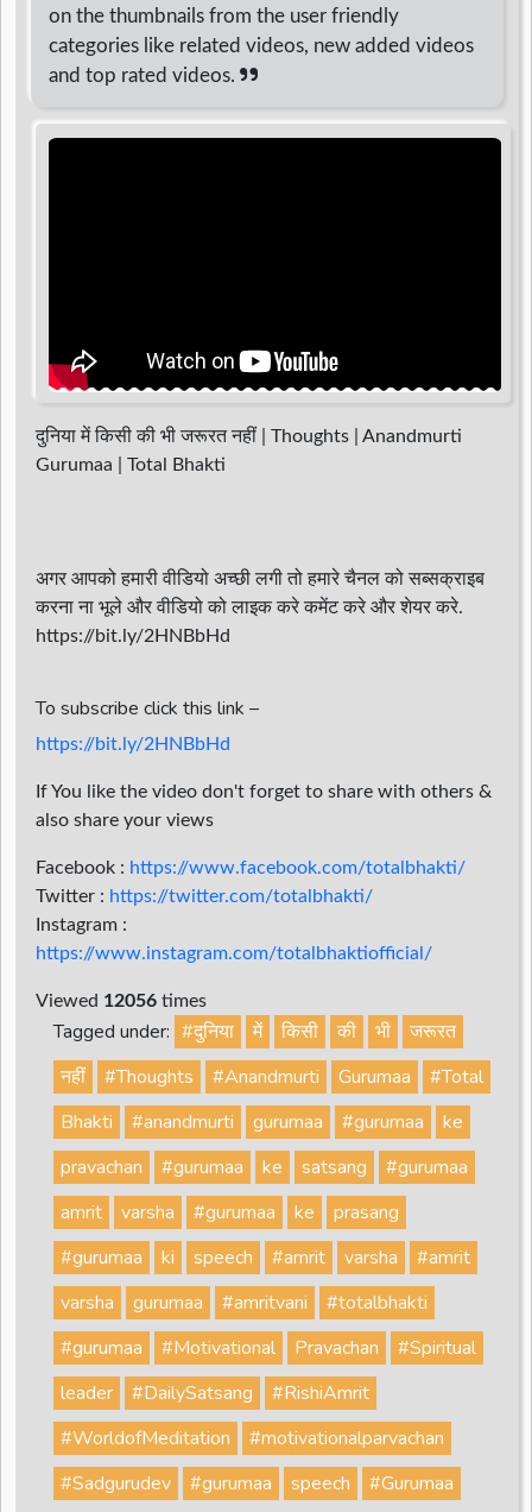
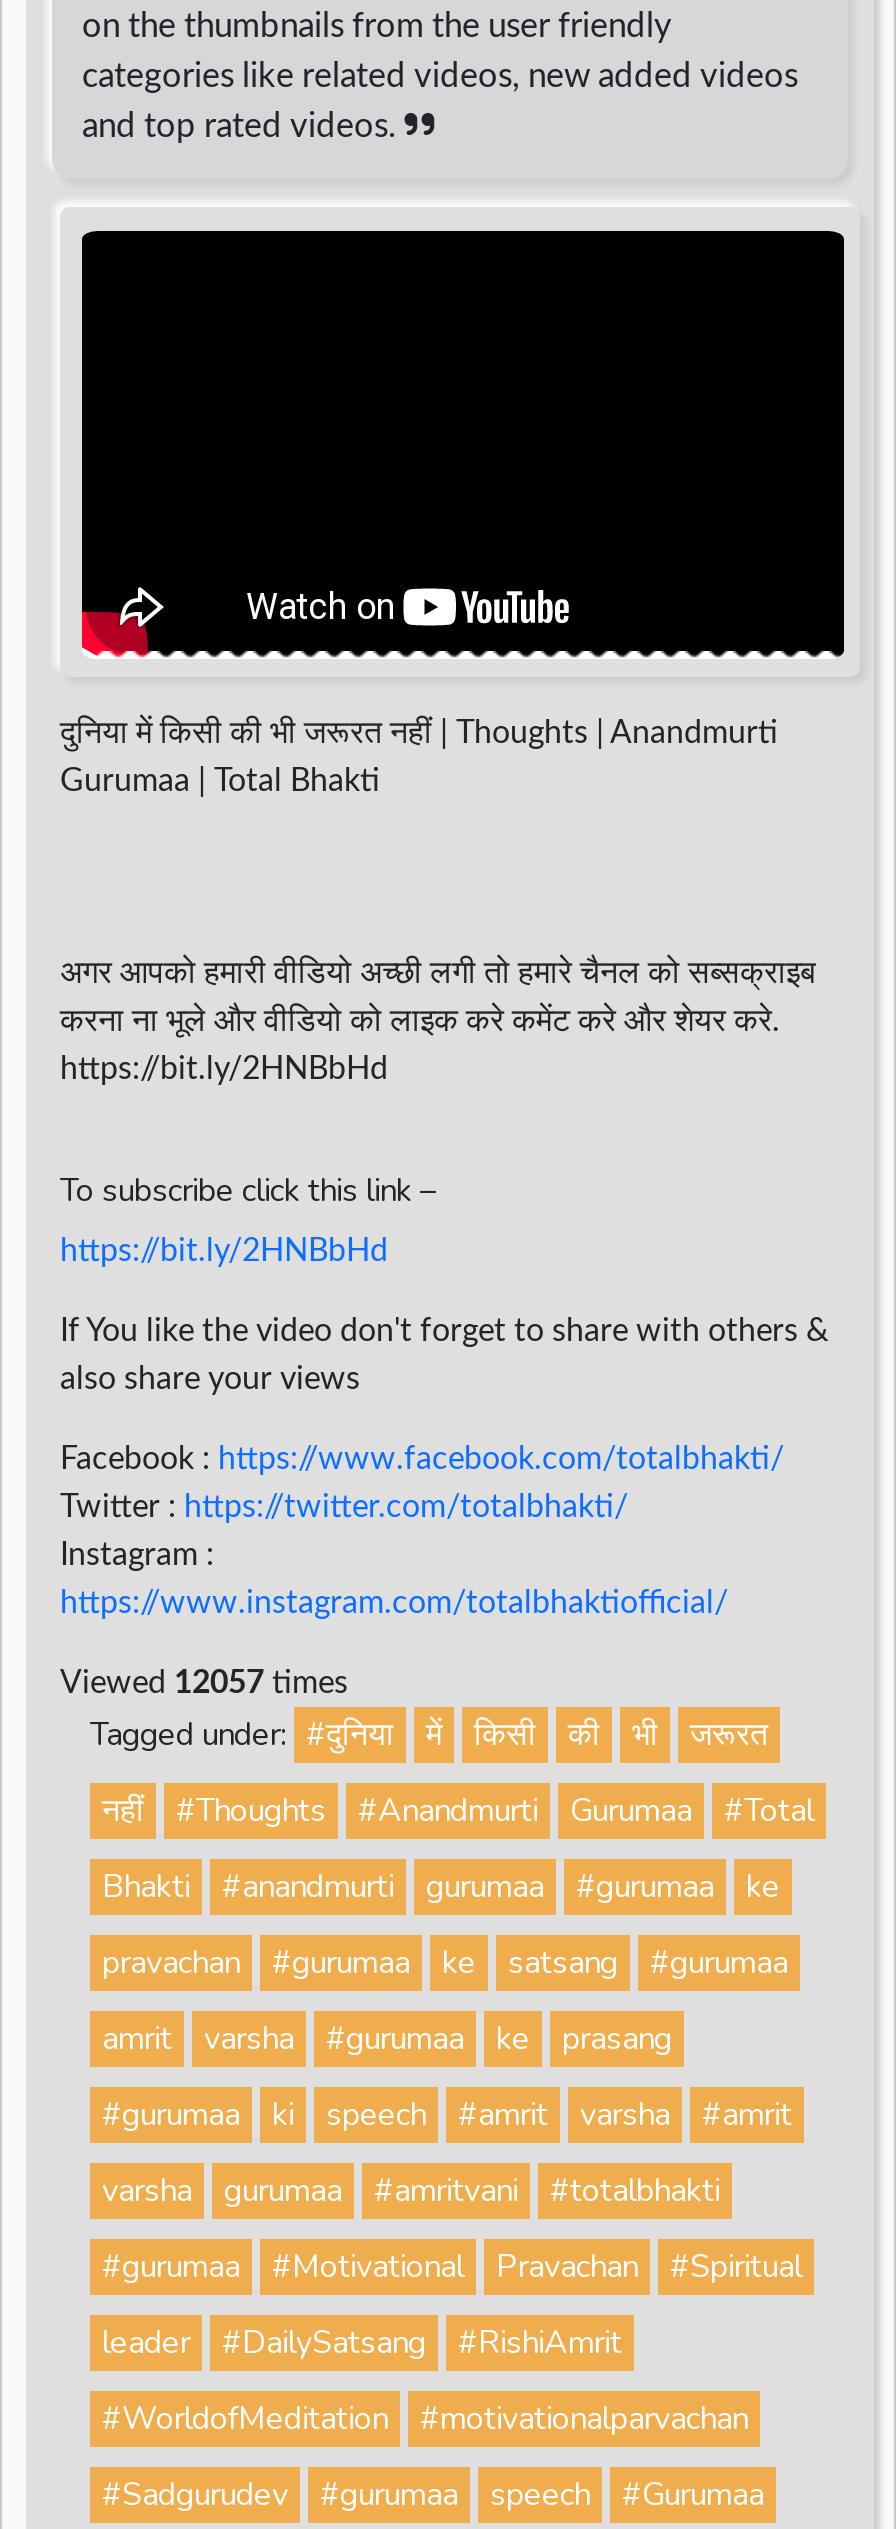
[36,992,207,1011] Viewed 12056 times -> [60,1668,348,1700] Viewed 12057 times

